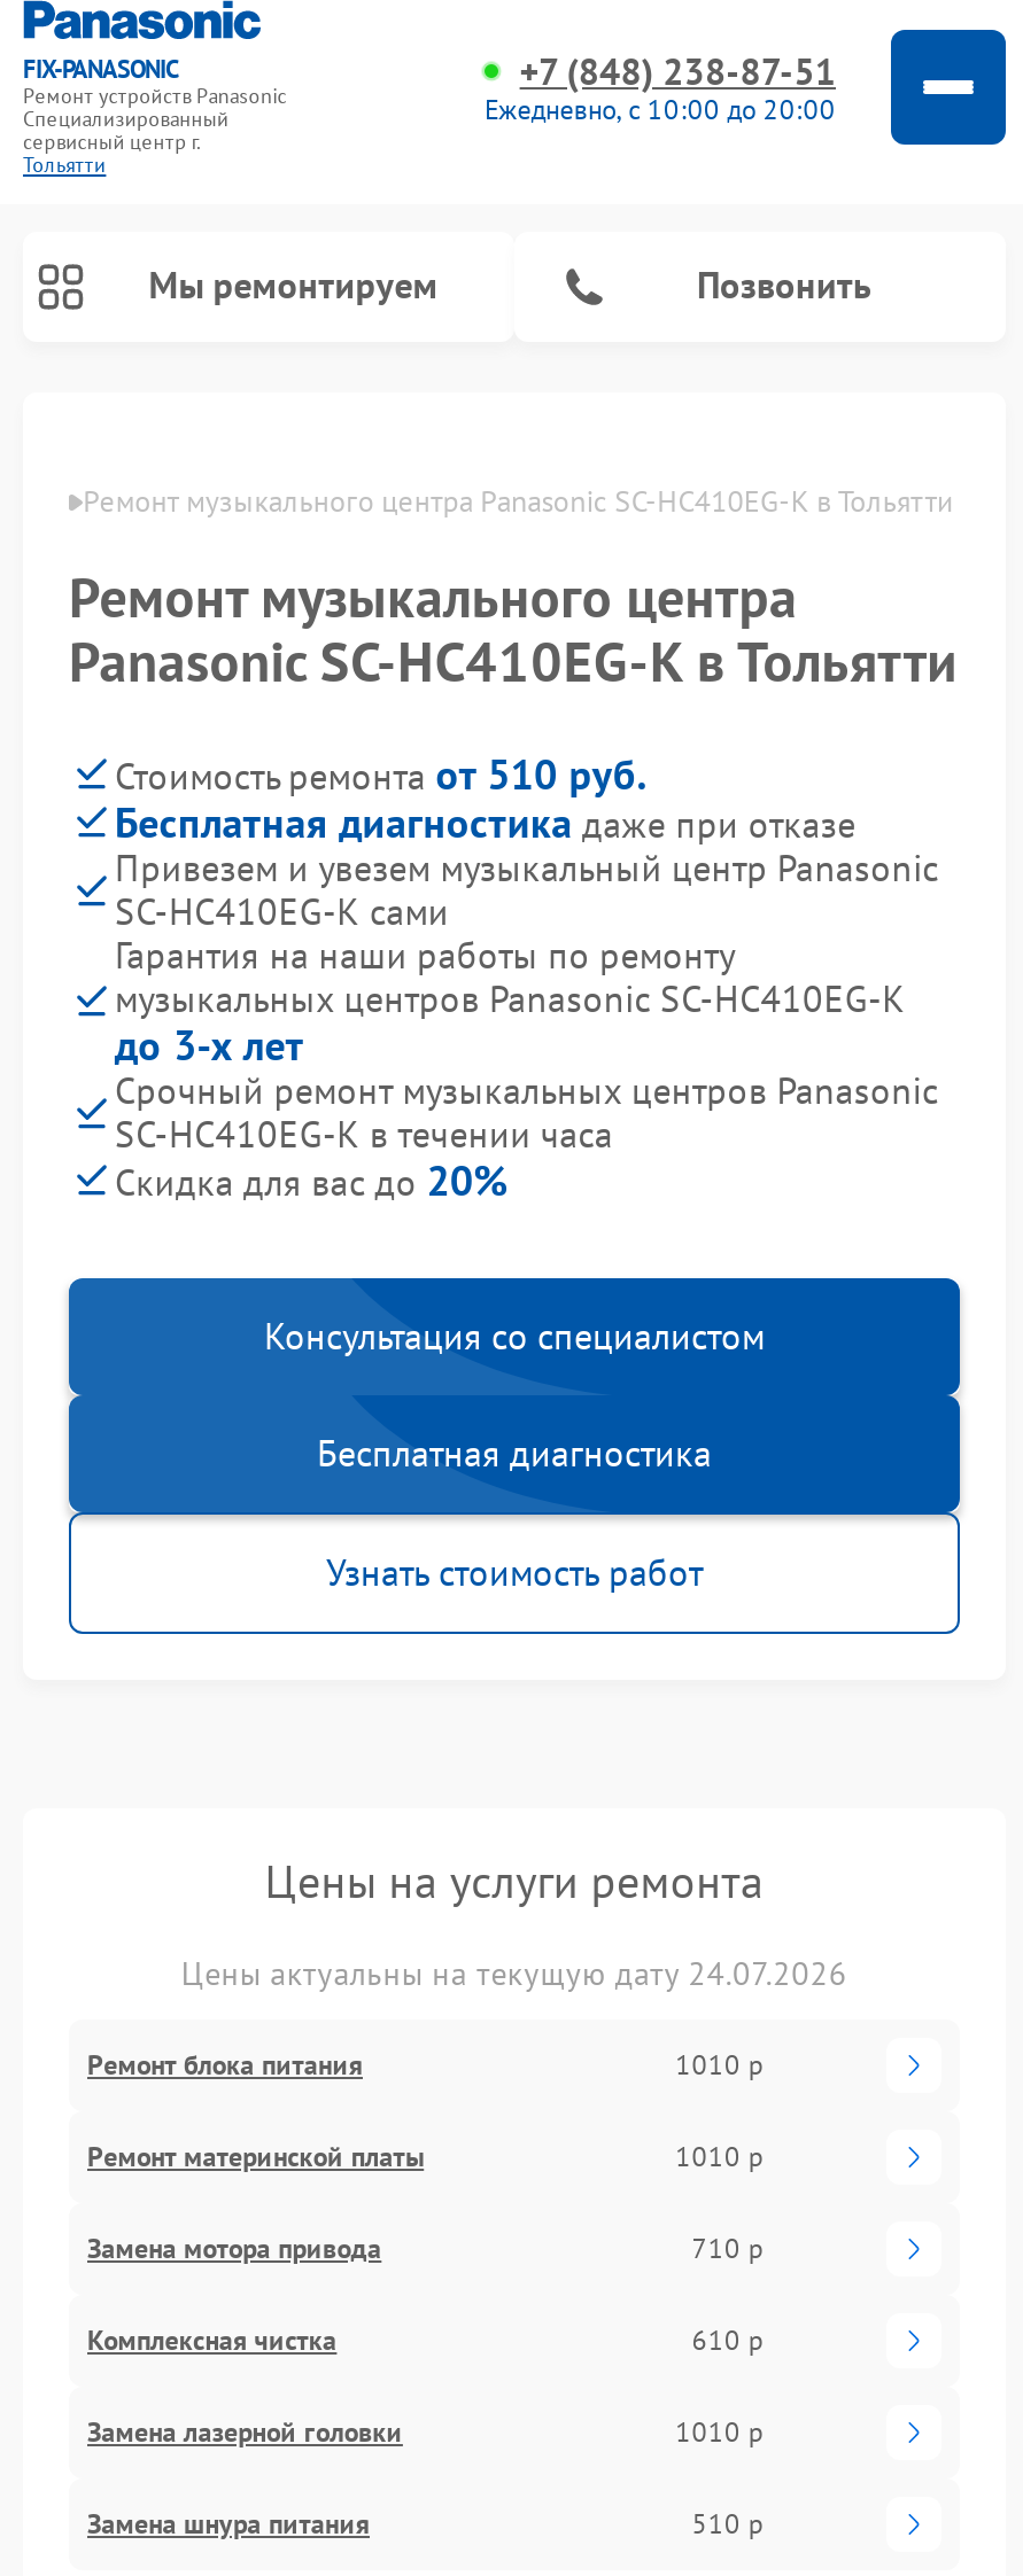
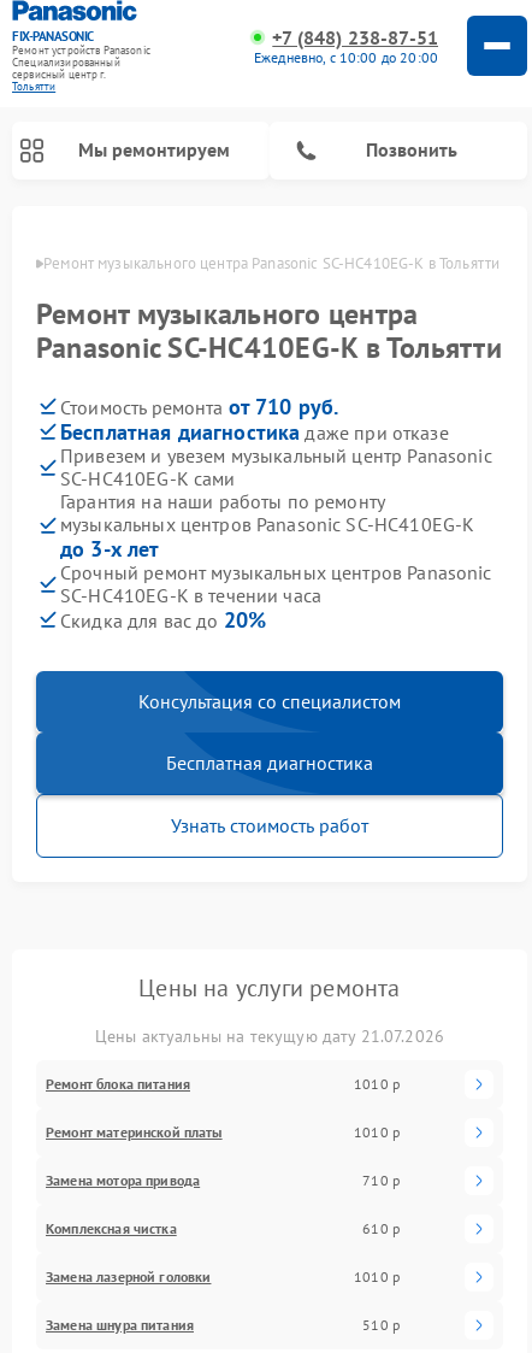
[115,747,646,800] Стоимость ремонта от 510 руб. -> [60,392,339,420] Стоимость ремонта от 710 руб.
[181,1952,848,1993] Цены актуальны на текущую дату 24.07.2026 -> [95,1025,444,1046] Цены актуальны на текущую дату 21.07.2026

